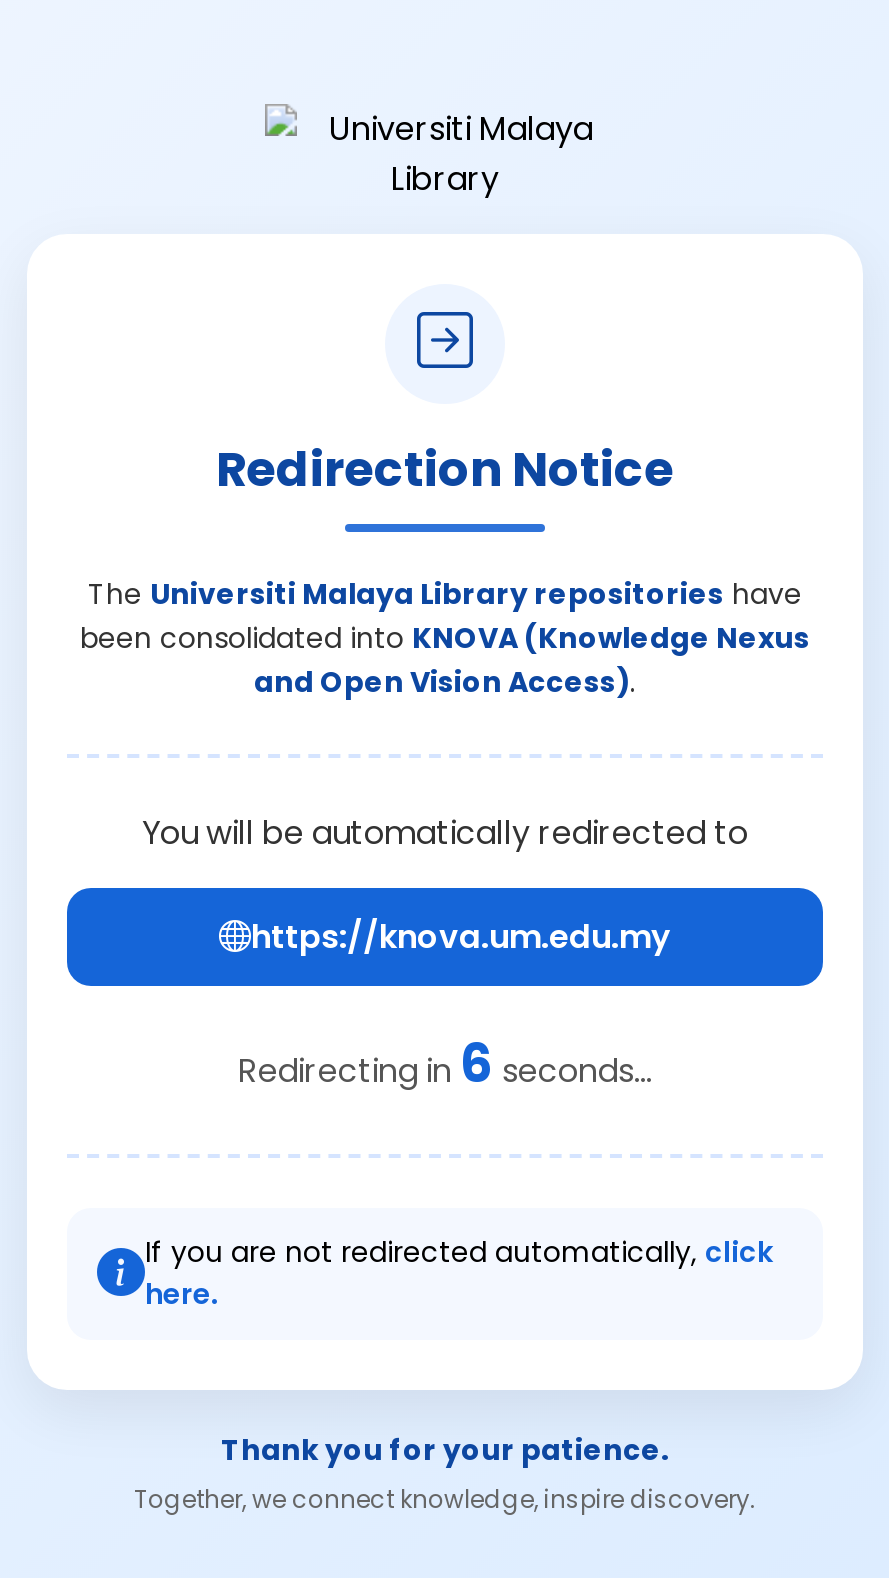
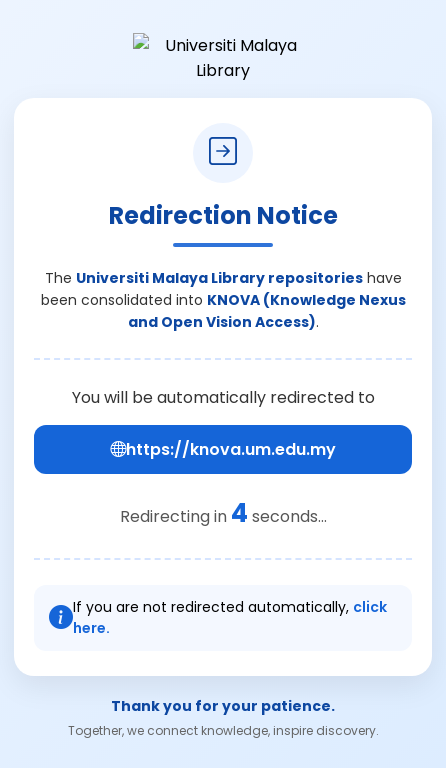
[238,1027,652,1099] Redirecting in 6 seconds... -> [119,494,326,530] Redirecting in 4 seconds...

